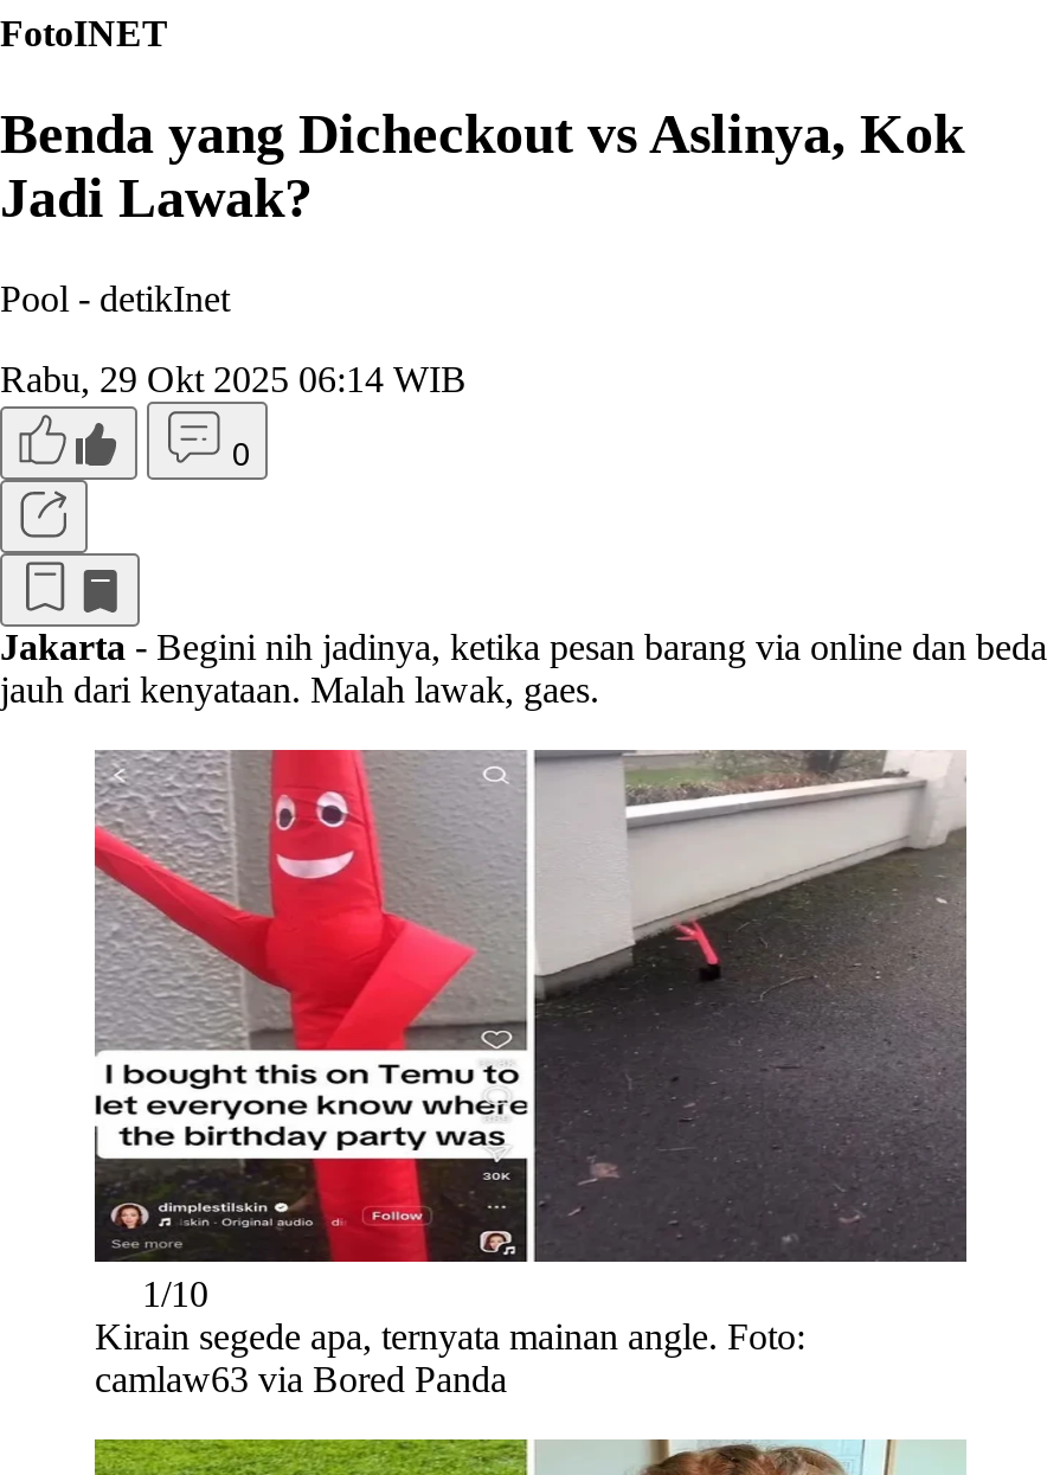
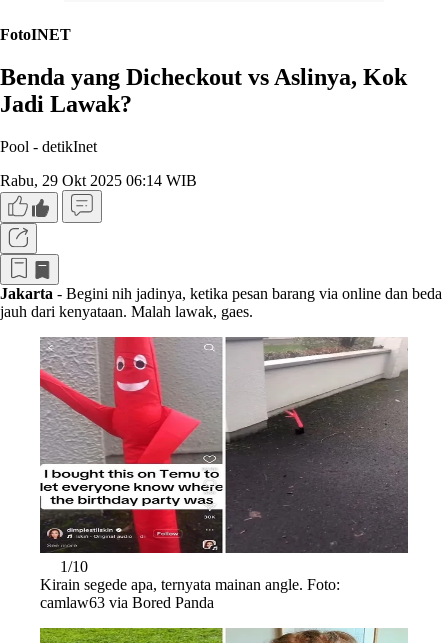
[232,437,249,472] 0 -> none

